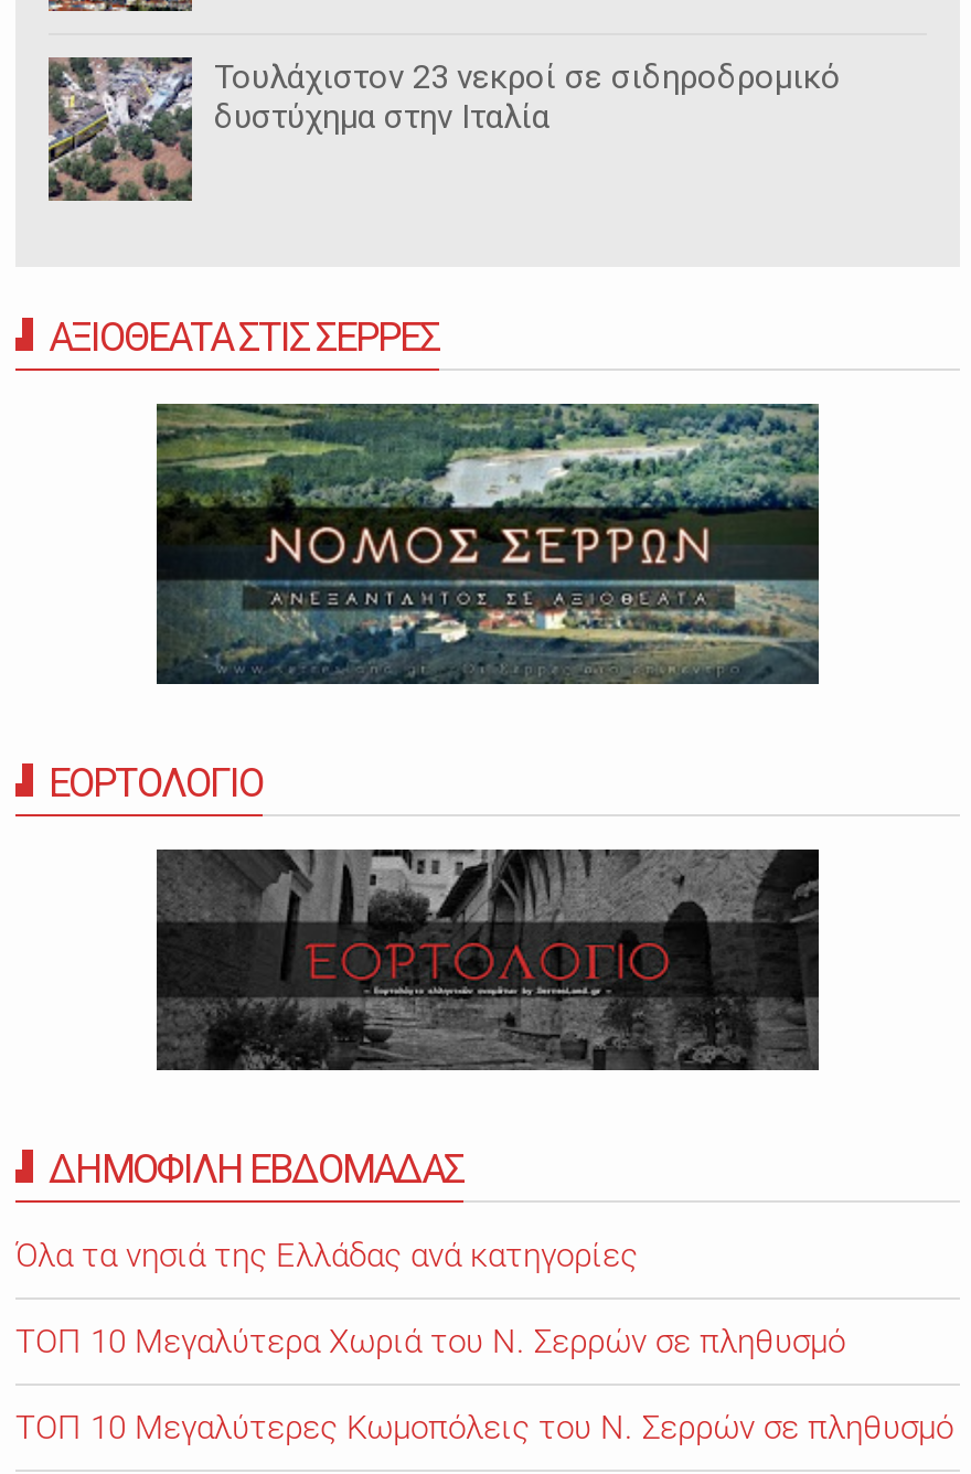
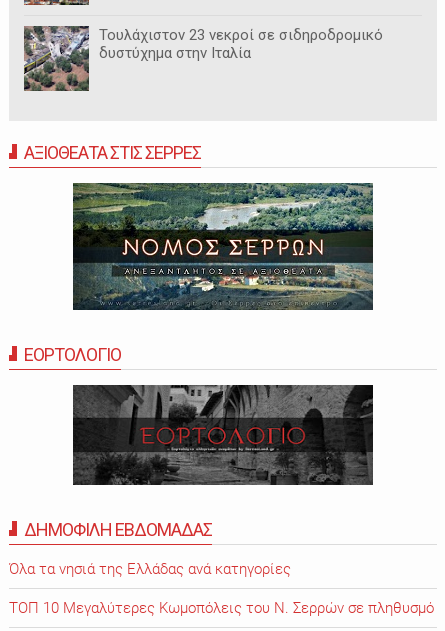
[15,1322,845,1361] ΤΟΠ 10 Μεγαλύτερα Χωριά του Ν. Σερρών σε πληθυσμό -> none

